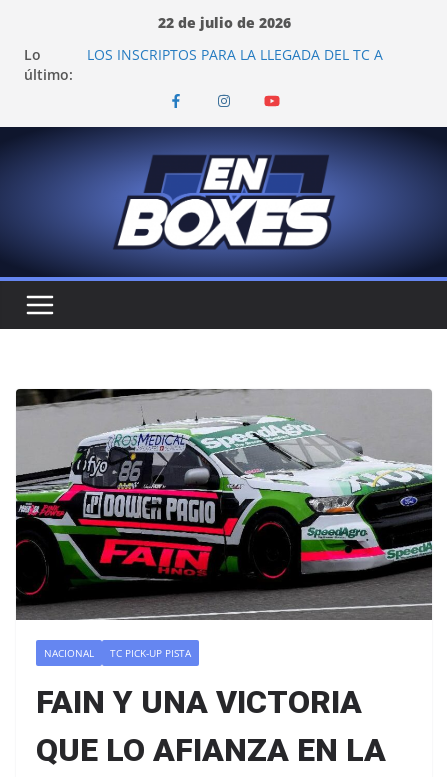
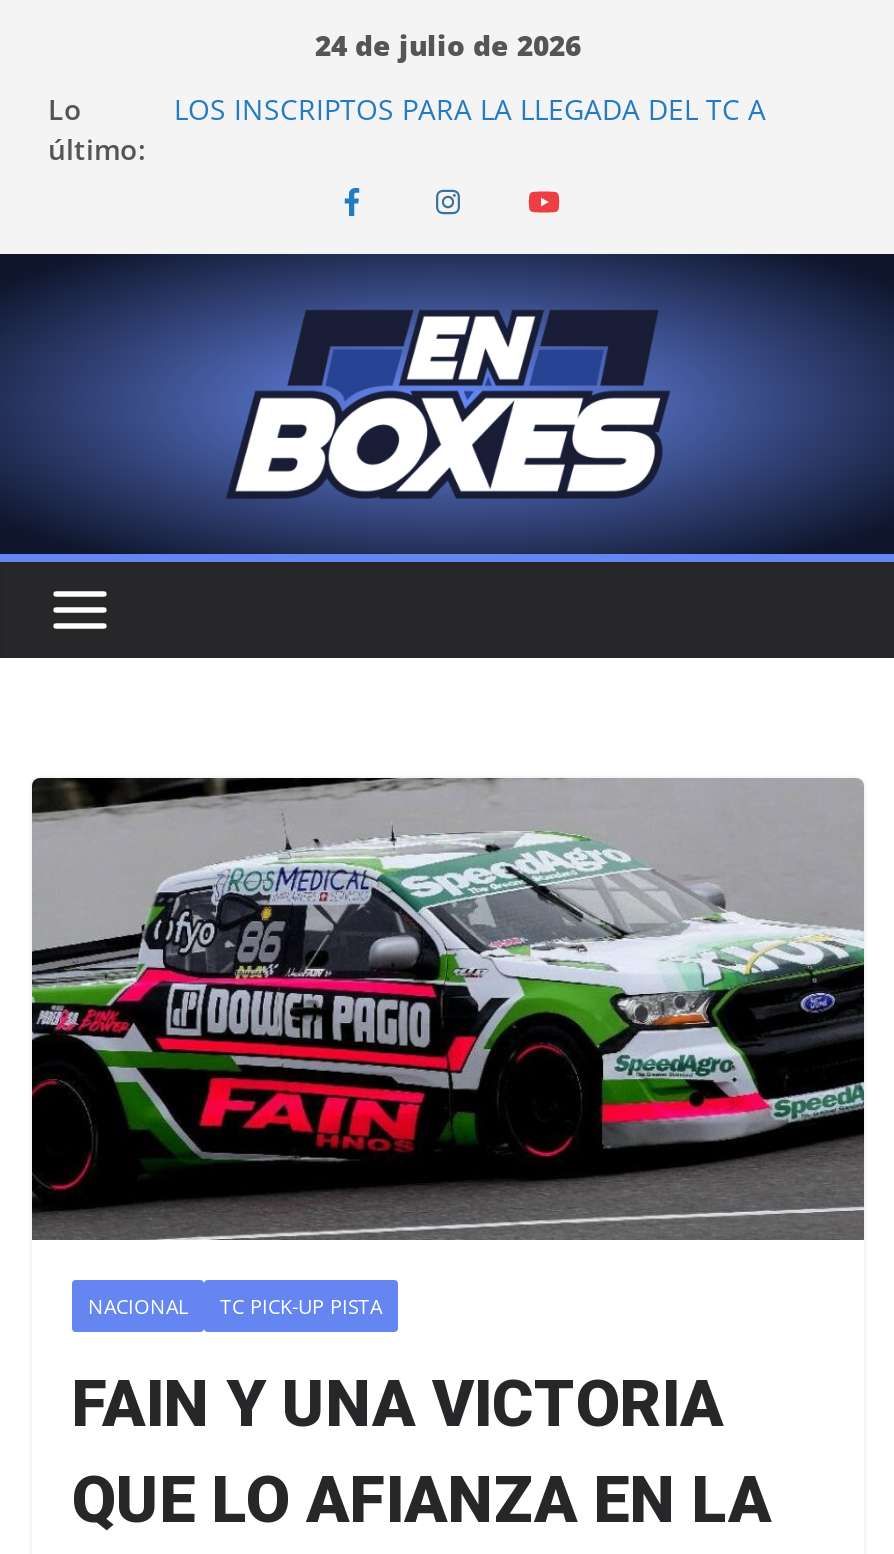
[157,13,290,32] 22 de julio de 2026 -> [315,26,581,64] 24 de julio de 2026

